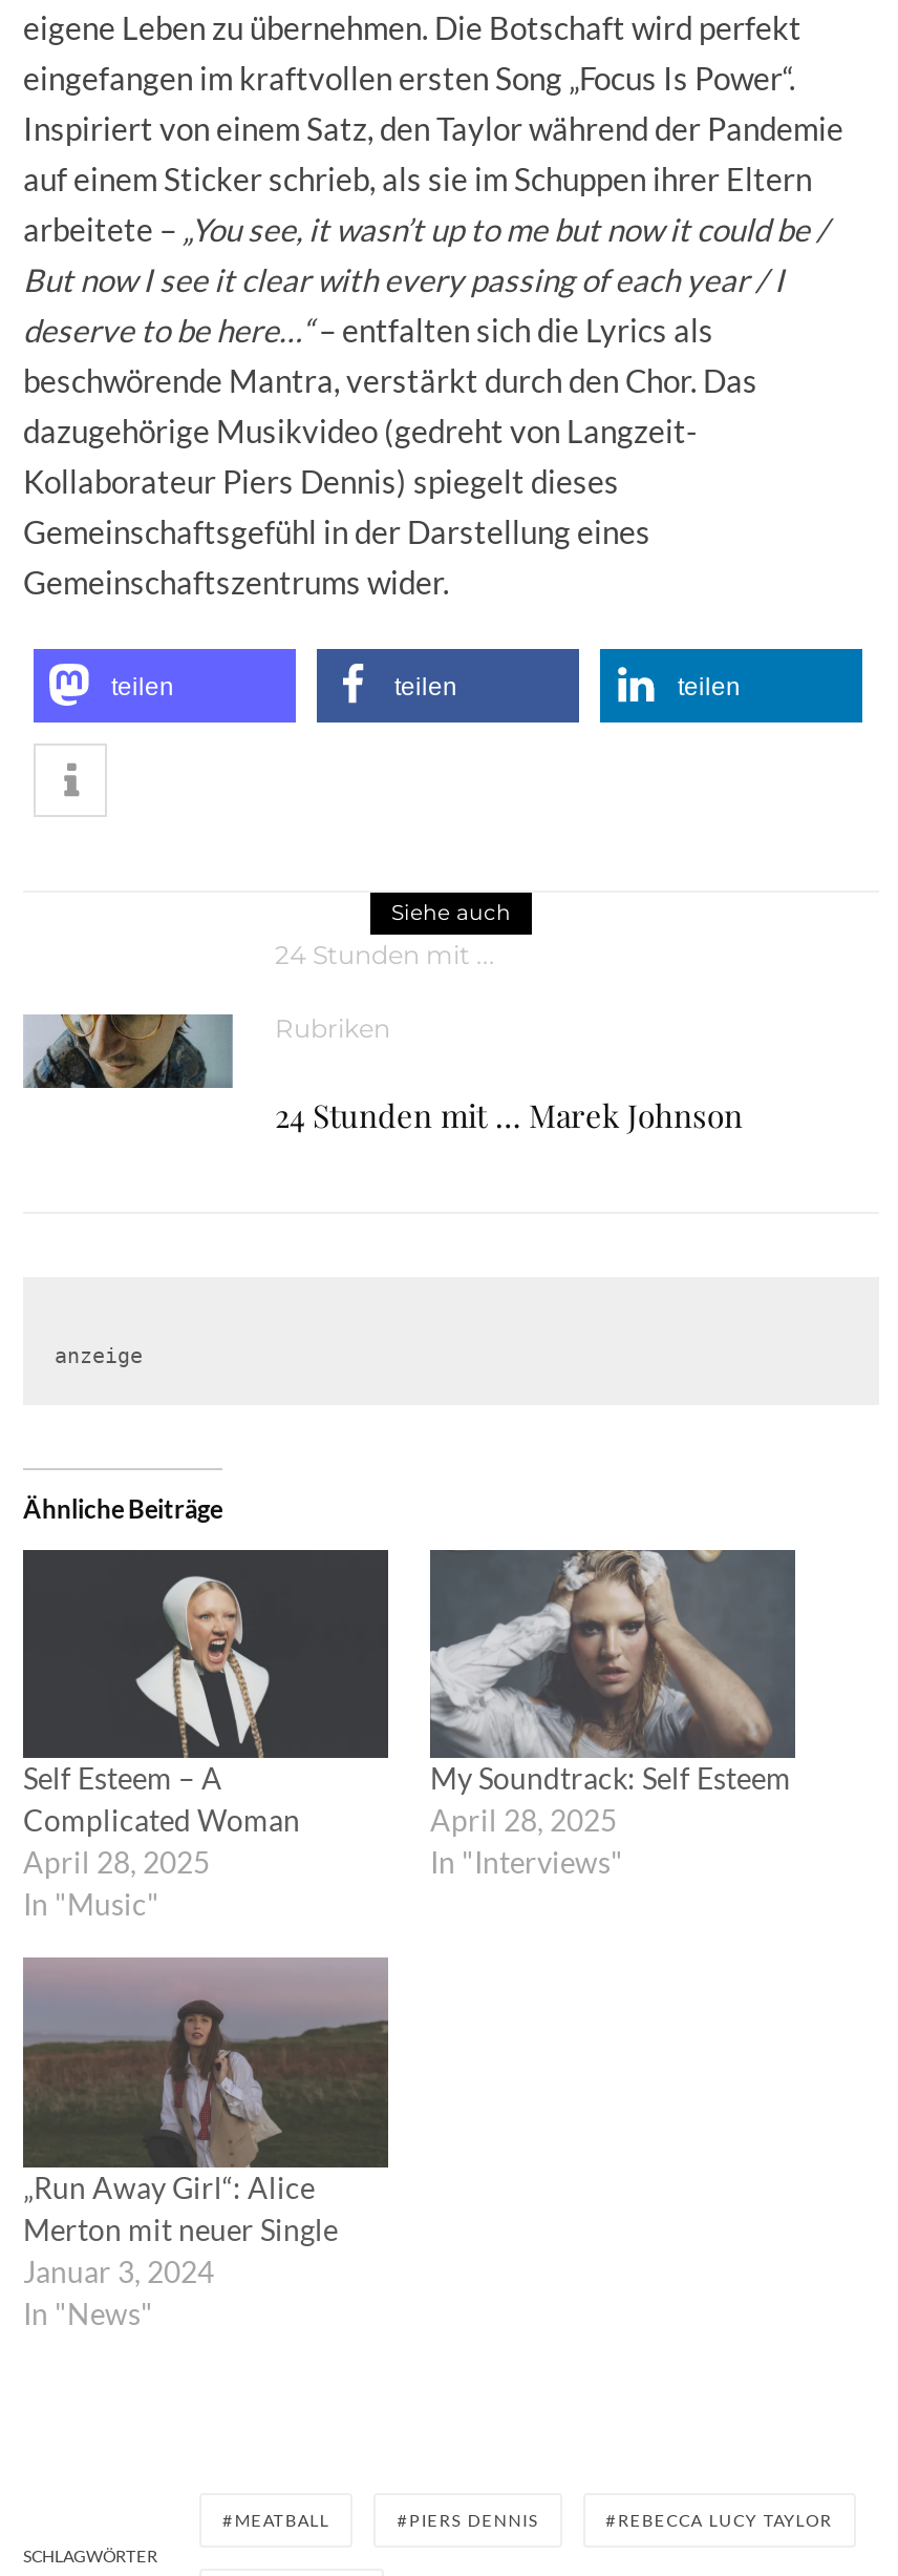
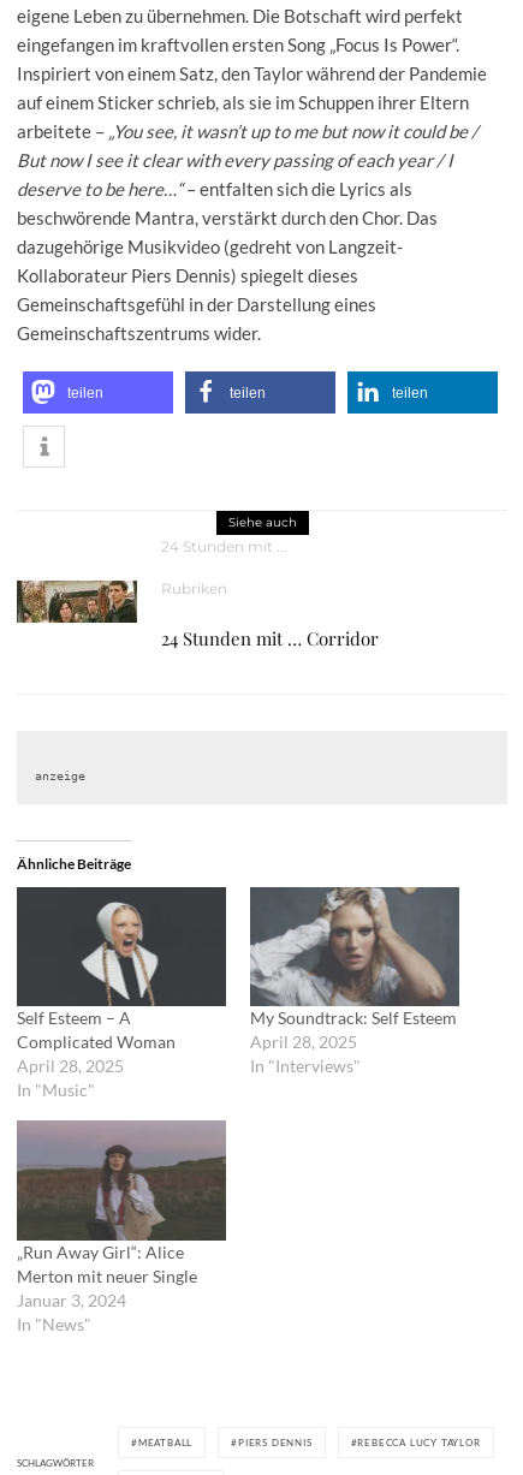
[23,1014,743,1136] [image] | 24 Stunden mit … Marek Johnson -> [16,579,379,650] [image] | 24 Stunden mit … Corridor

